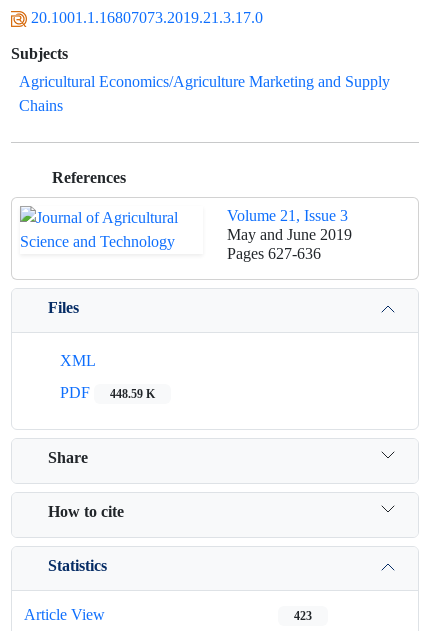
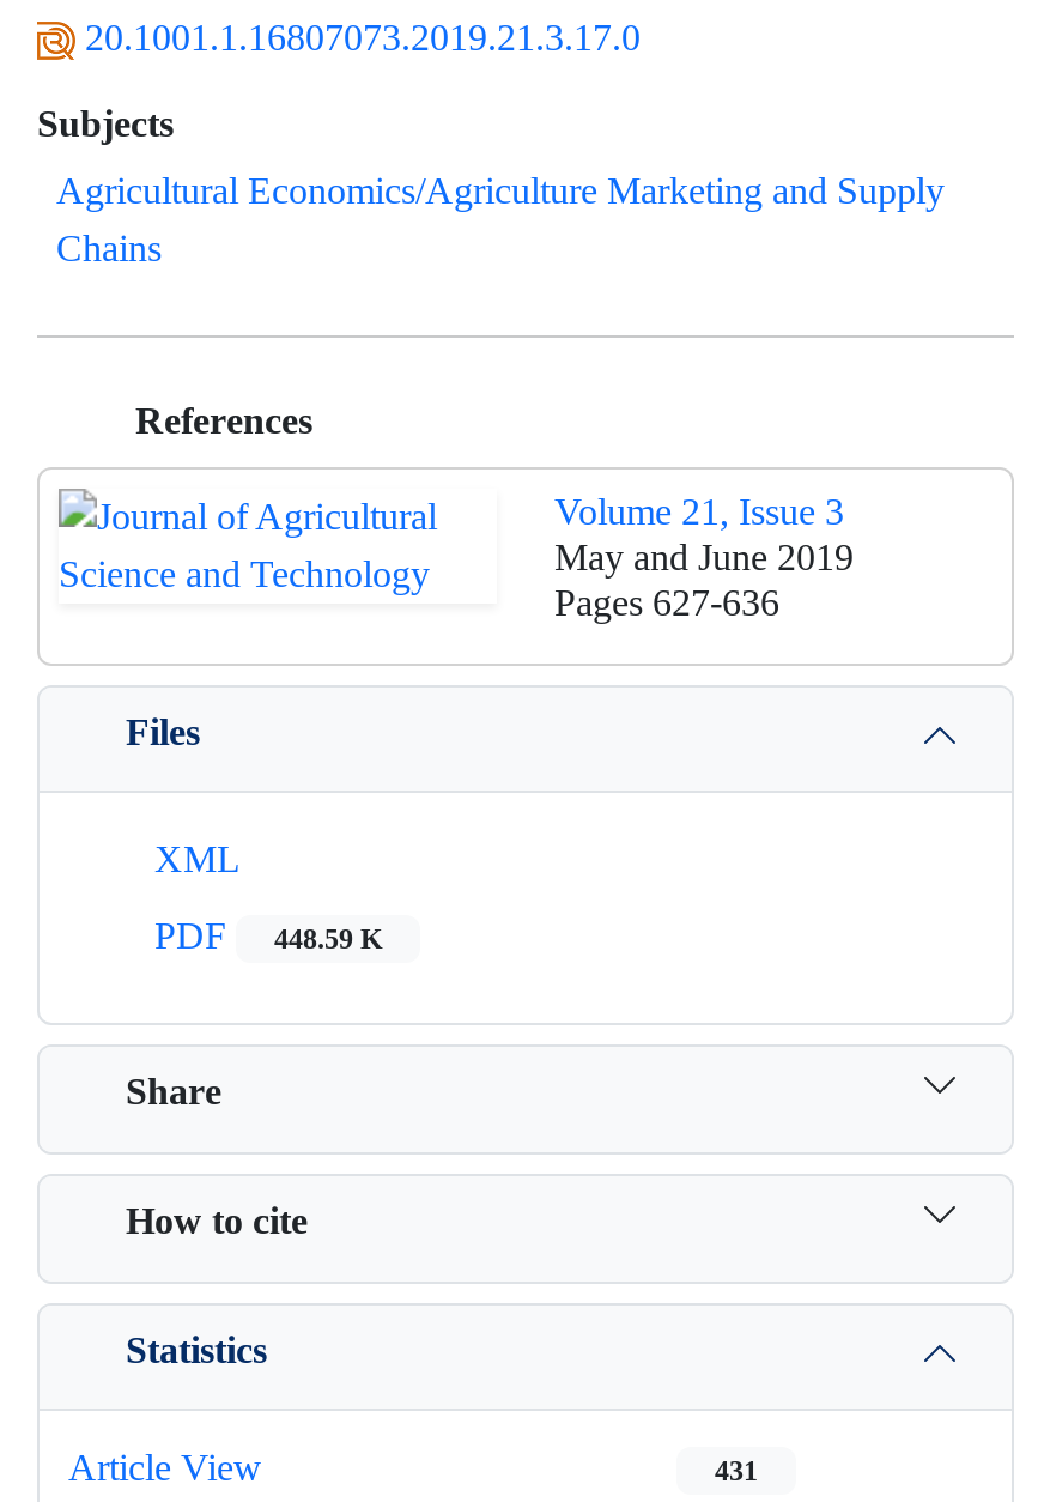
[294,608,312,623] 423 -> [715,1452,758,1488] 431

